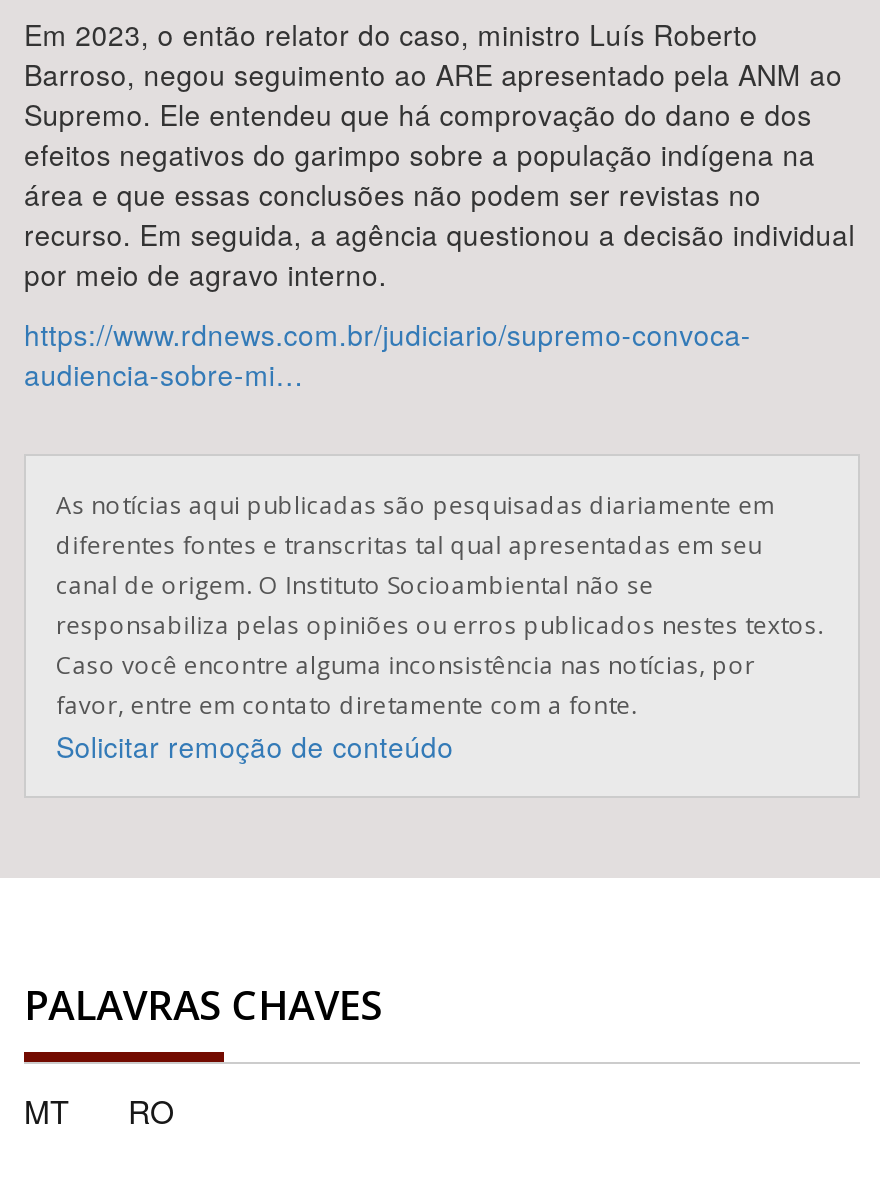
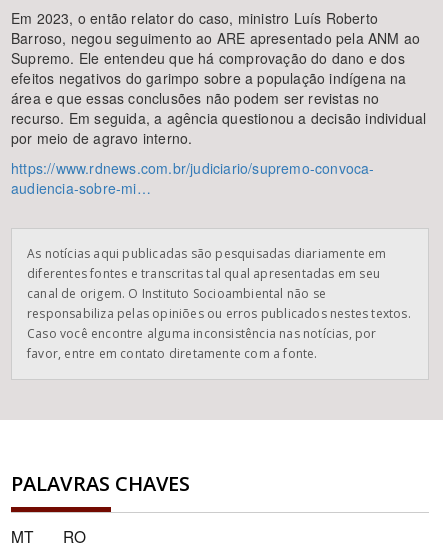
[56,726,454,766] Solicitar remoção de conteúdo -> none

